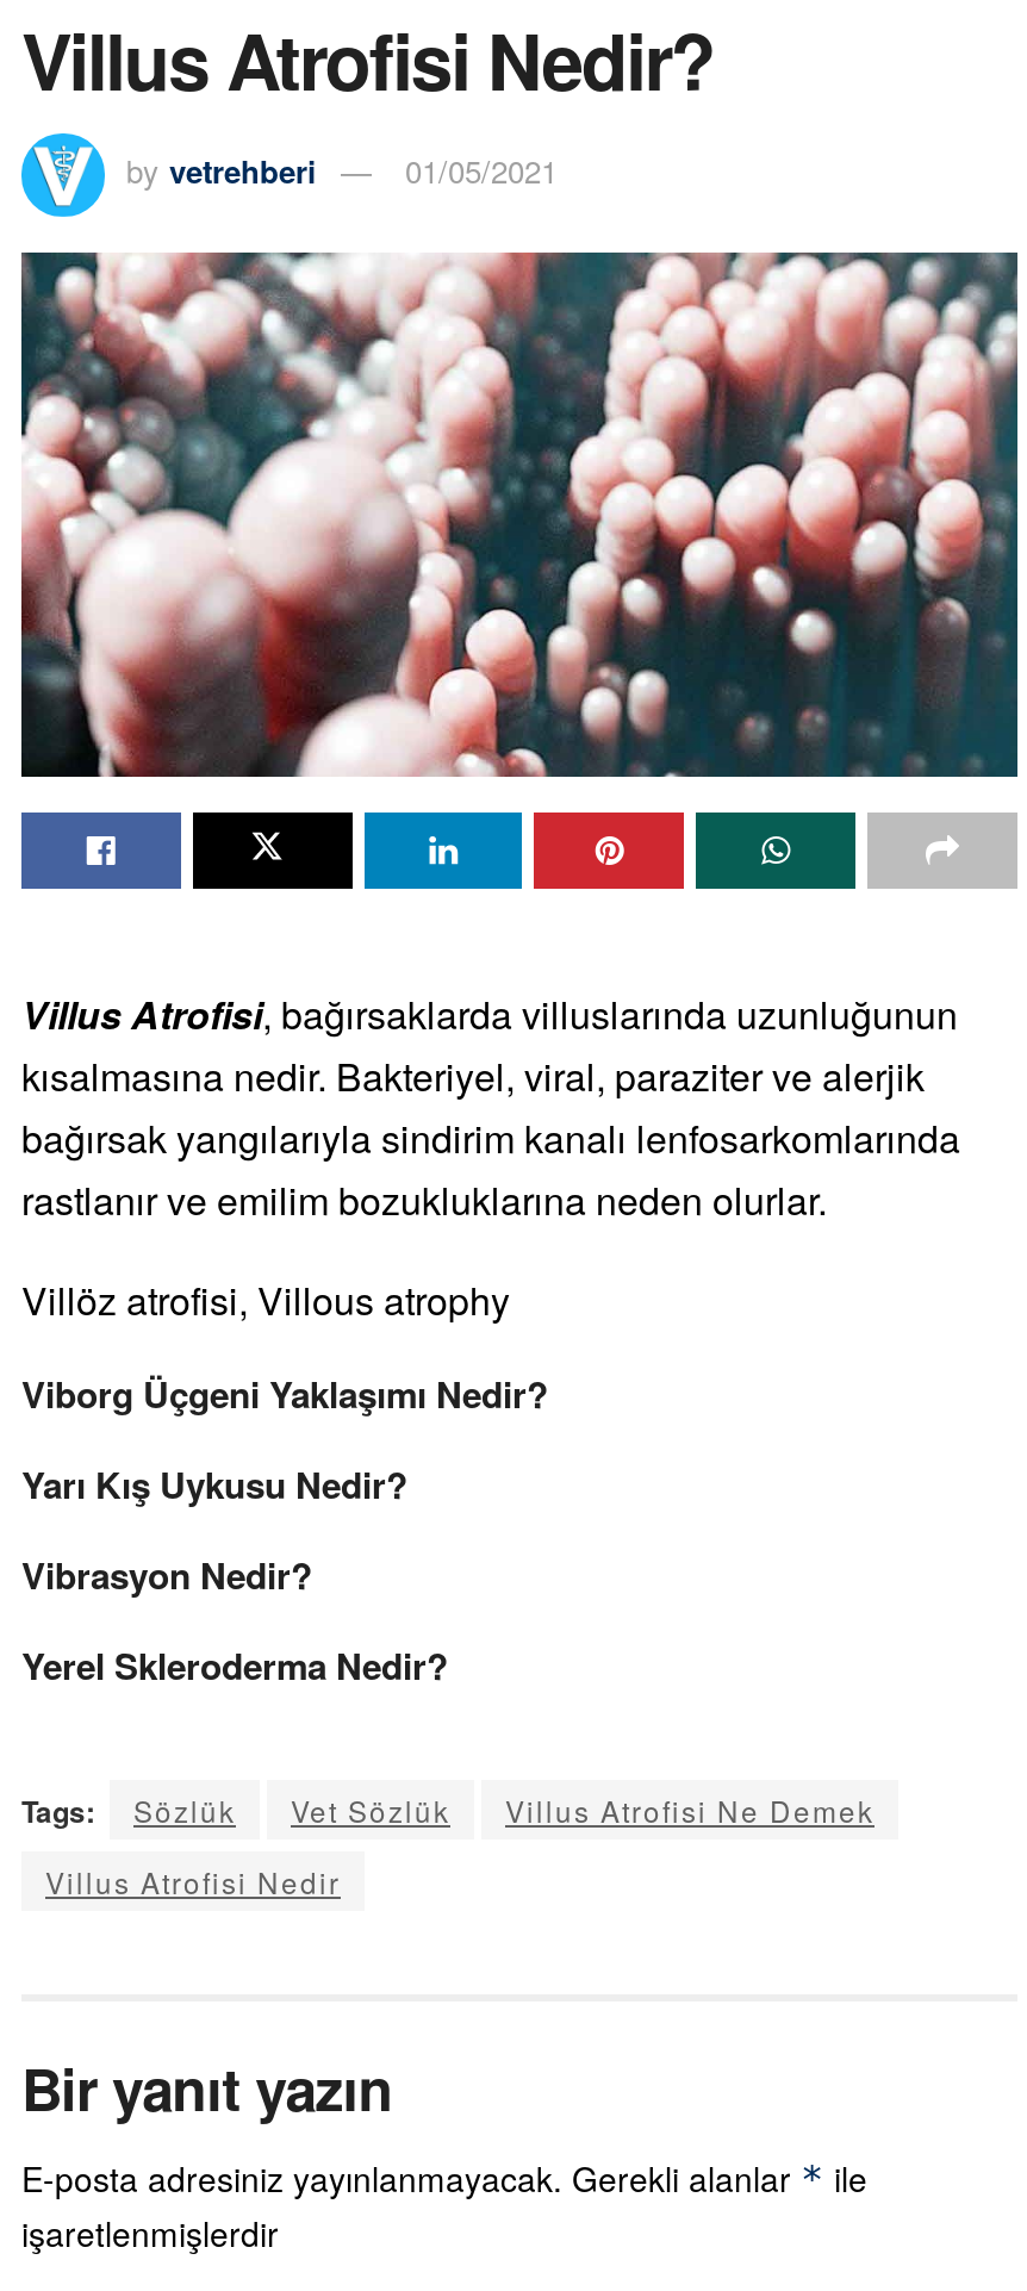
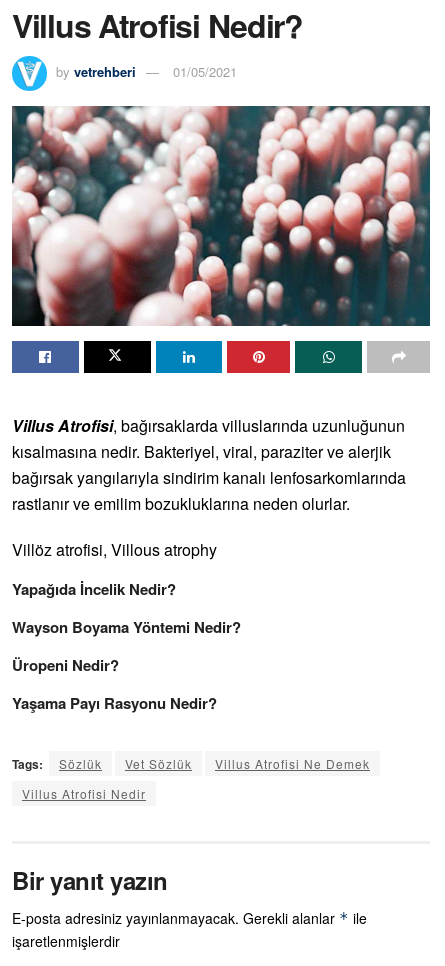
[21,1369,548,1421] Viborg Üçgeni Yaklaşımı Nedir? -> [12,578,176,600] Yapağıda İncelik Nedir?
[21,1459,407,1512] Yarı Kış Uykusu Nedir? -> [12,616,241,638] Wayson Boyama Yöntemi Nedir?
[21,1550,312,1602] Vibrasyon Nedir? -> [12,654,119,676] Üropeni Nedir?
[21,1640,448,1693] Yerel Skleroderma Nedir? -> [12,692,217,714] Yaşama Payı Rasyonu Nedir?

